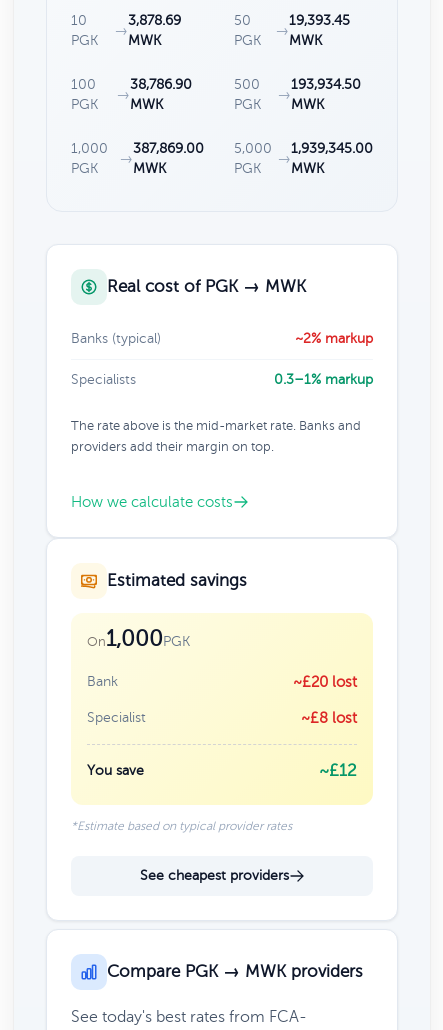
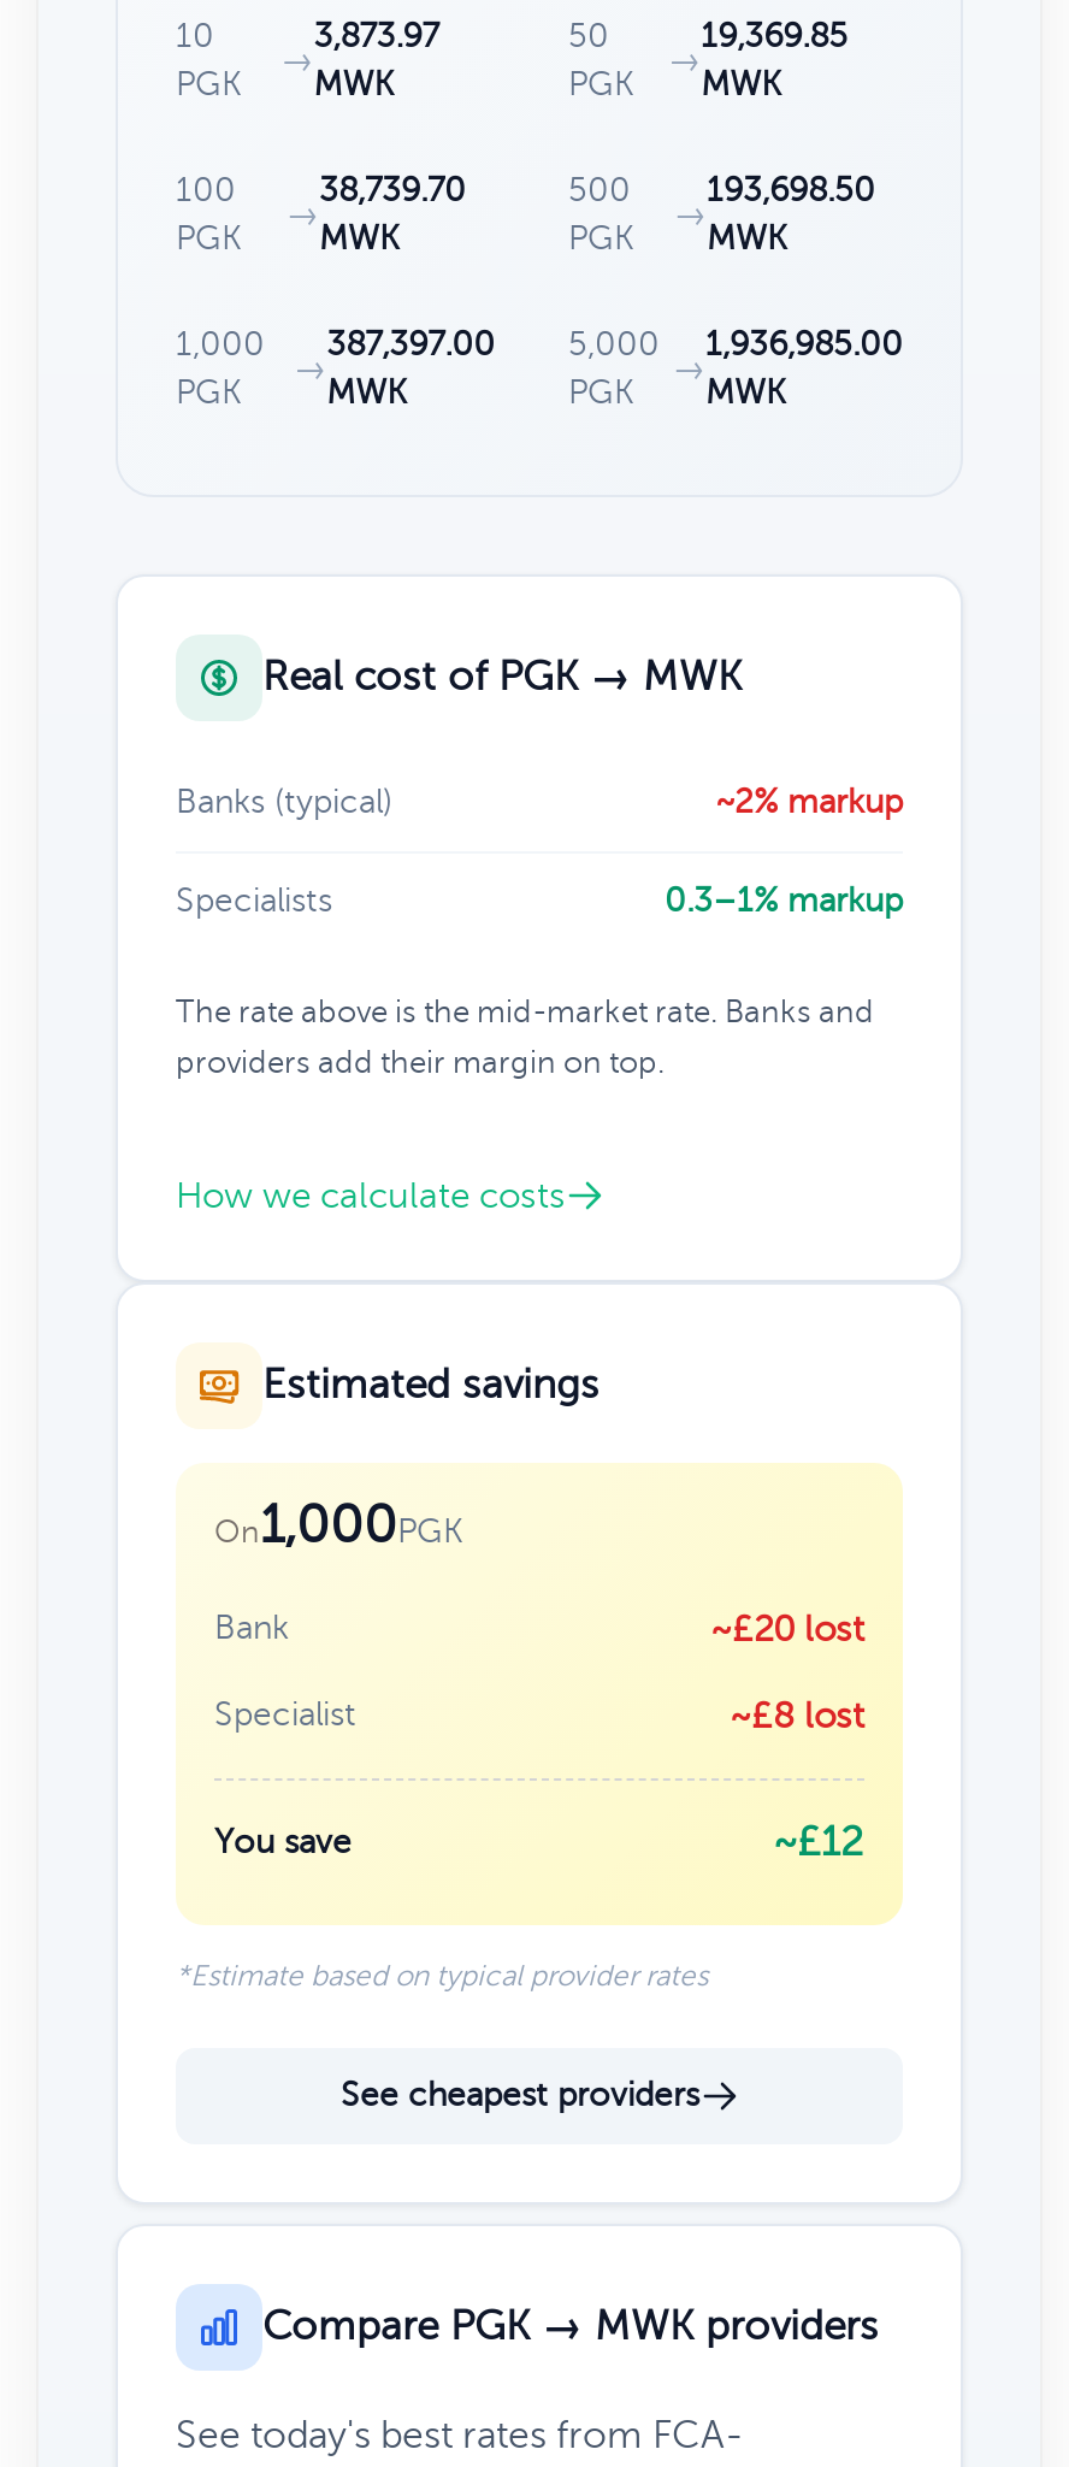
[128,13,181,28] 3,878.69 -> [313,17,439,53] 3,873.97
[289,13,350,28] 19,393.45 -> [701,17,848,53] 19,369.85
[130,77,192,92] 38,786.90 -> [319,171,466,207] 38,739.70
[291,77,361,92] 193,934.50 -> [706,171,875,207] 193,698.50
[133,141,204,156] 387,869.00 -> [326,325,495,361] 387,397.00
[291,141,373,156] 1,939,345.00 -> [705,325,903,361] 1,936,985.00

